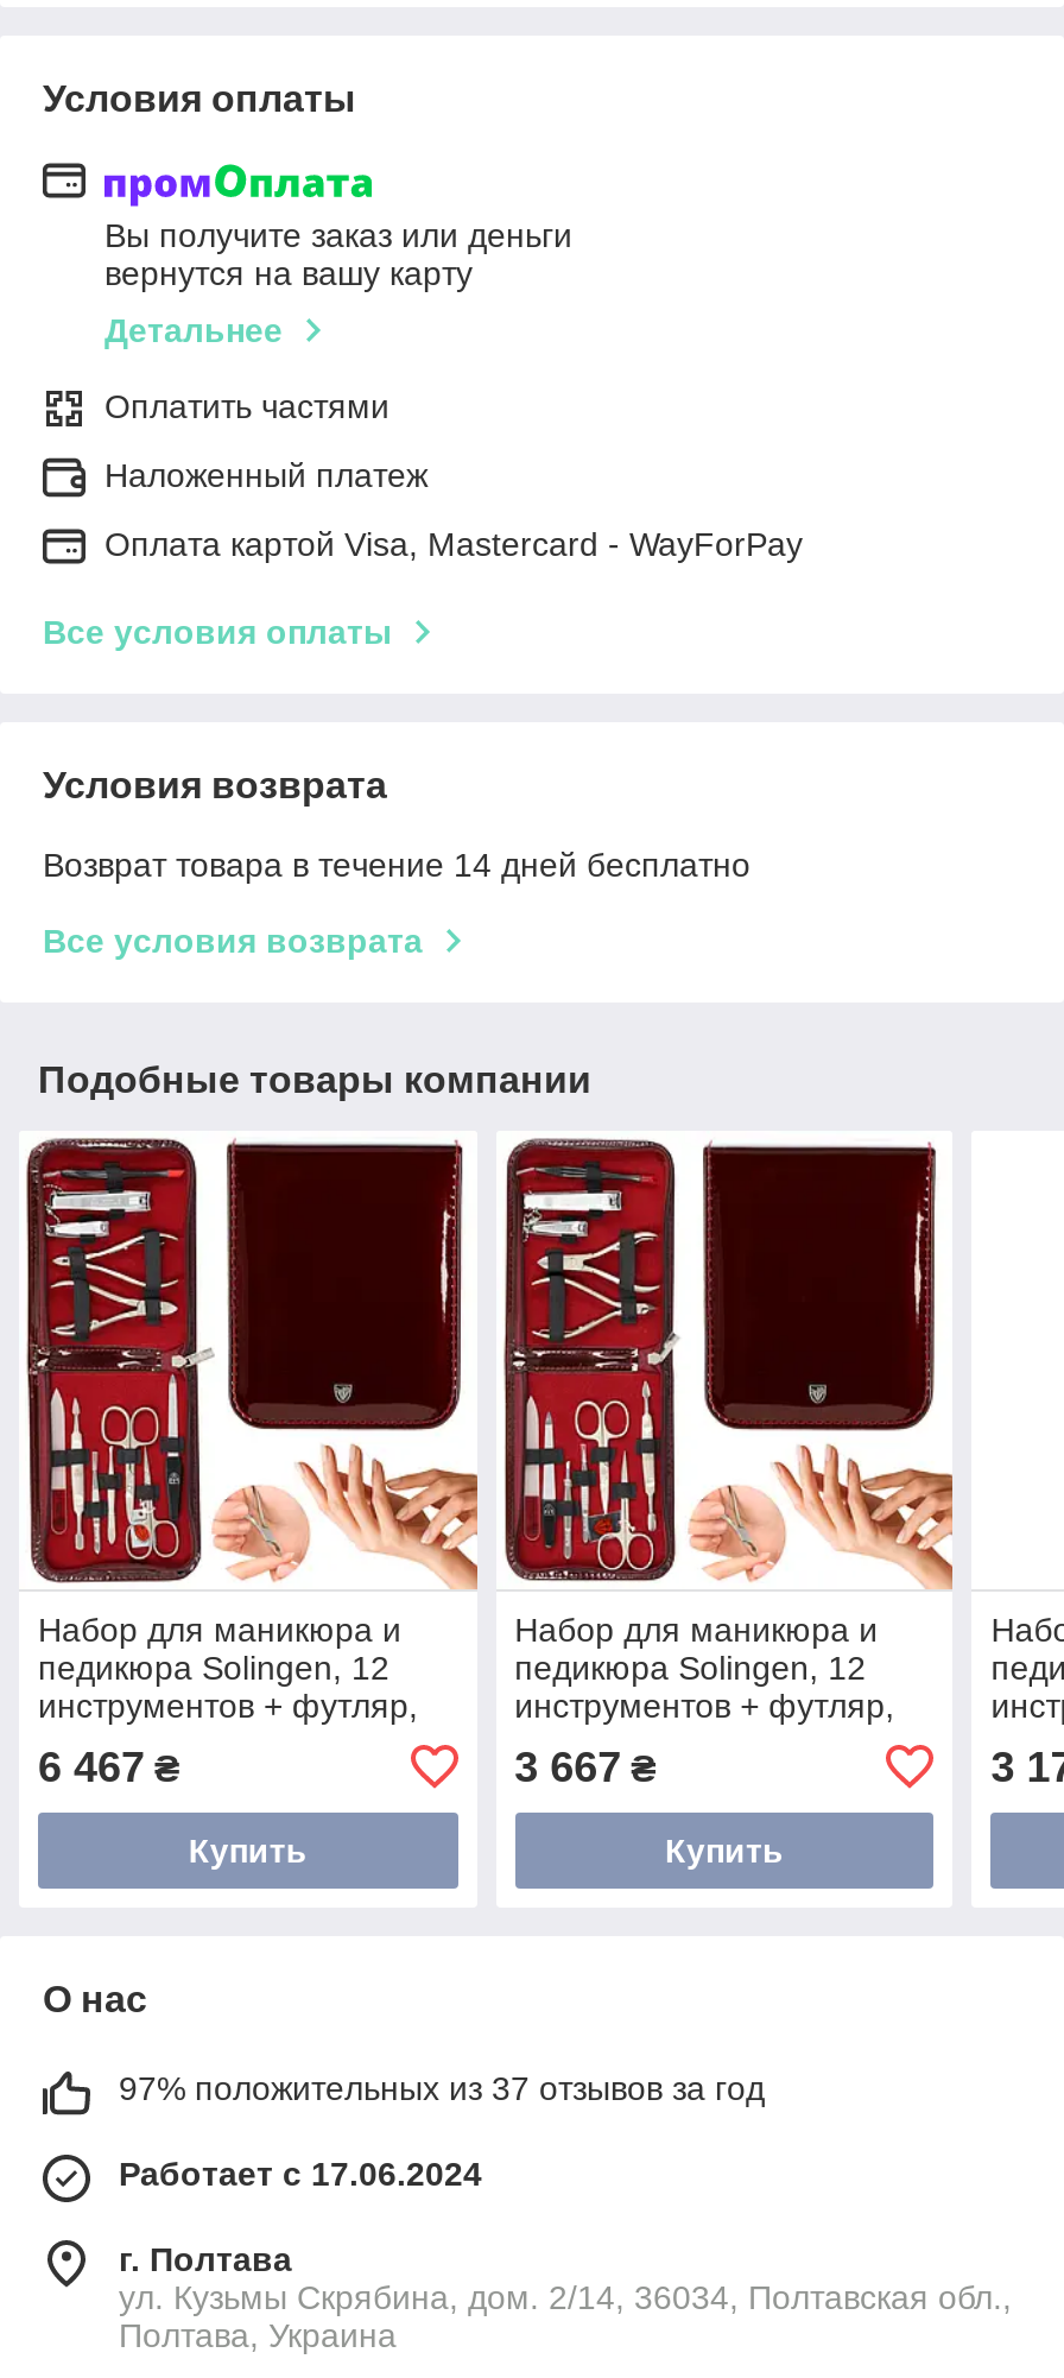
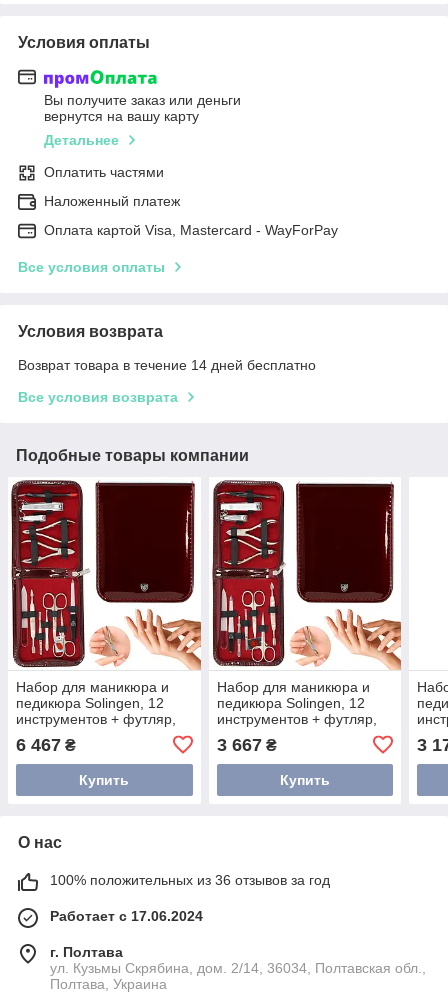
[119,2069,765,2107] 97% положительных из 37 отзывов за год -> [50,872,330,888] 100% положительных из 36 отзывов за год

